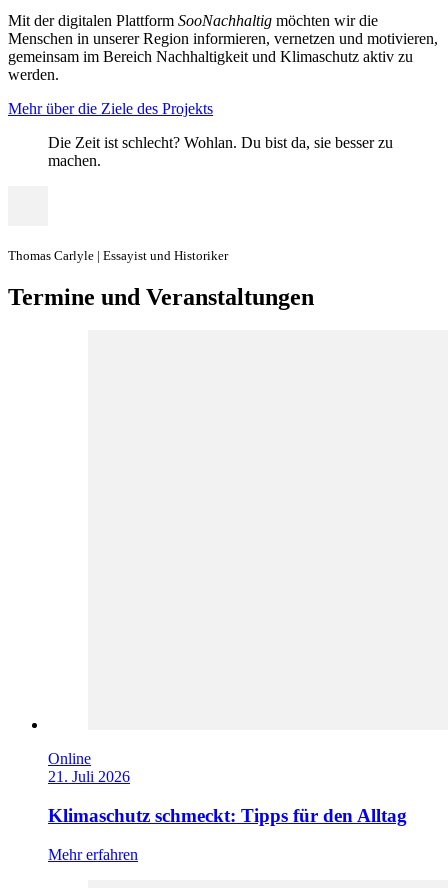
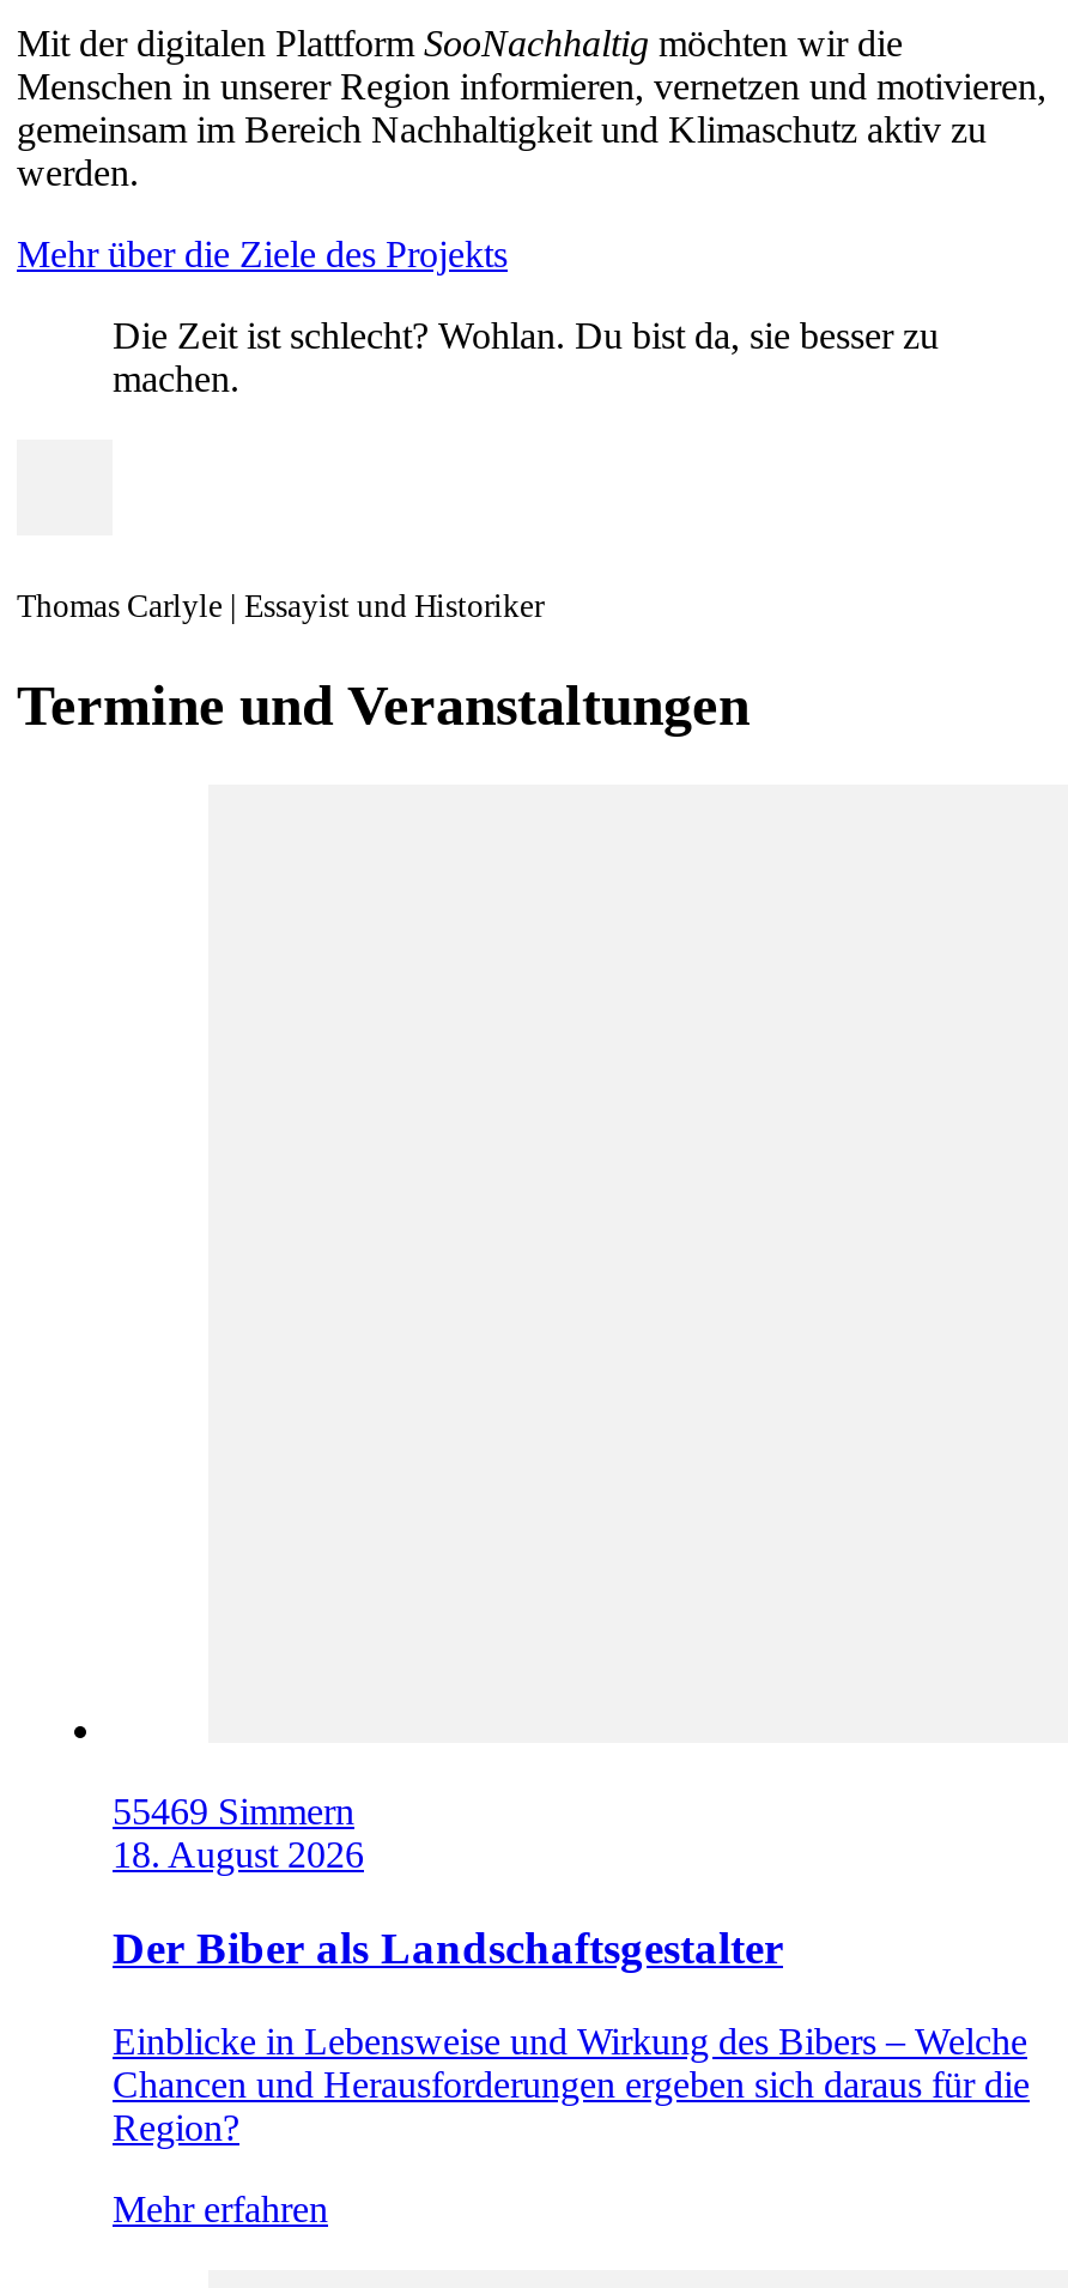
[48,750,407,826] Online | 21. Juli 2026 | Klimaschutz schmeckt: Tipps für den Alltag -> [113,1792,1030,2147] 55469 Simmern | 18. August 2026 | Der Biber als Landschaftsgestalter | Einblicke in Lebensweise und Wirkung des Bibers – Welche | Chancen und Herausforderungen ergeben sich daraus für die | Region?

